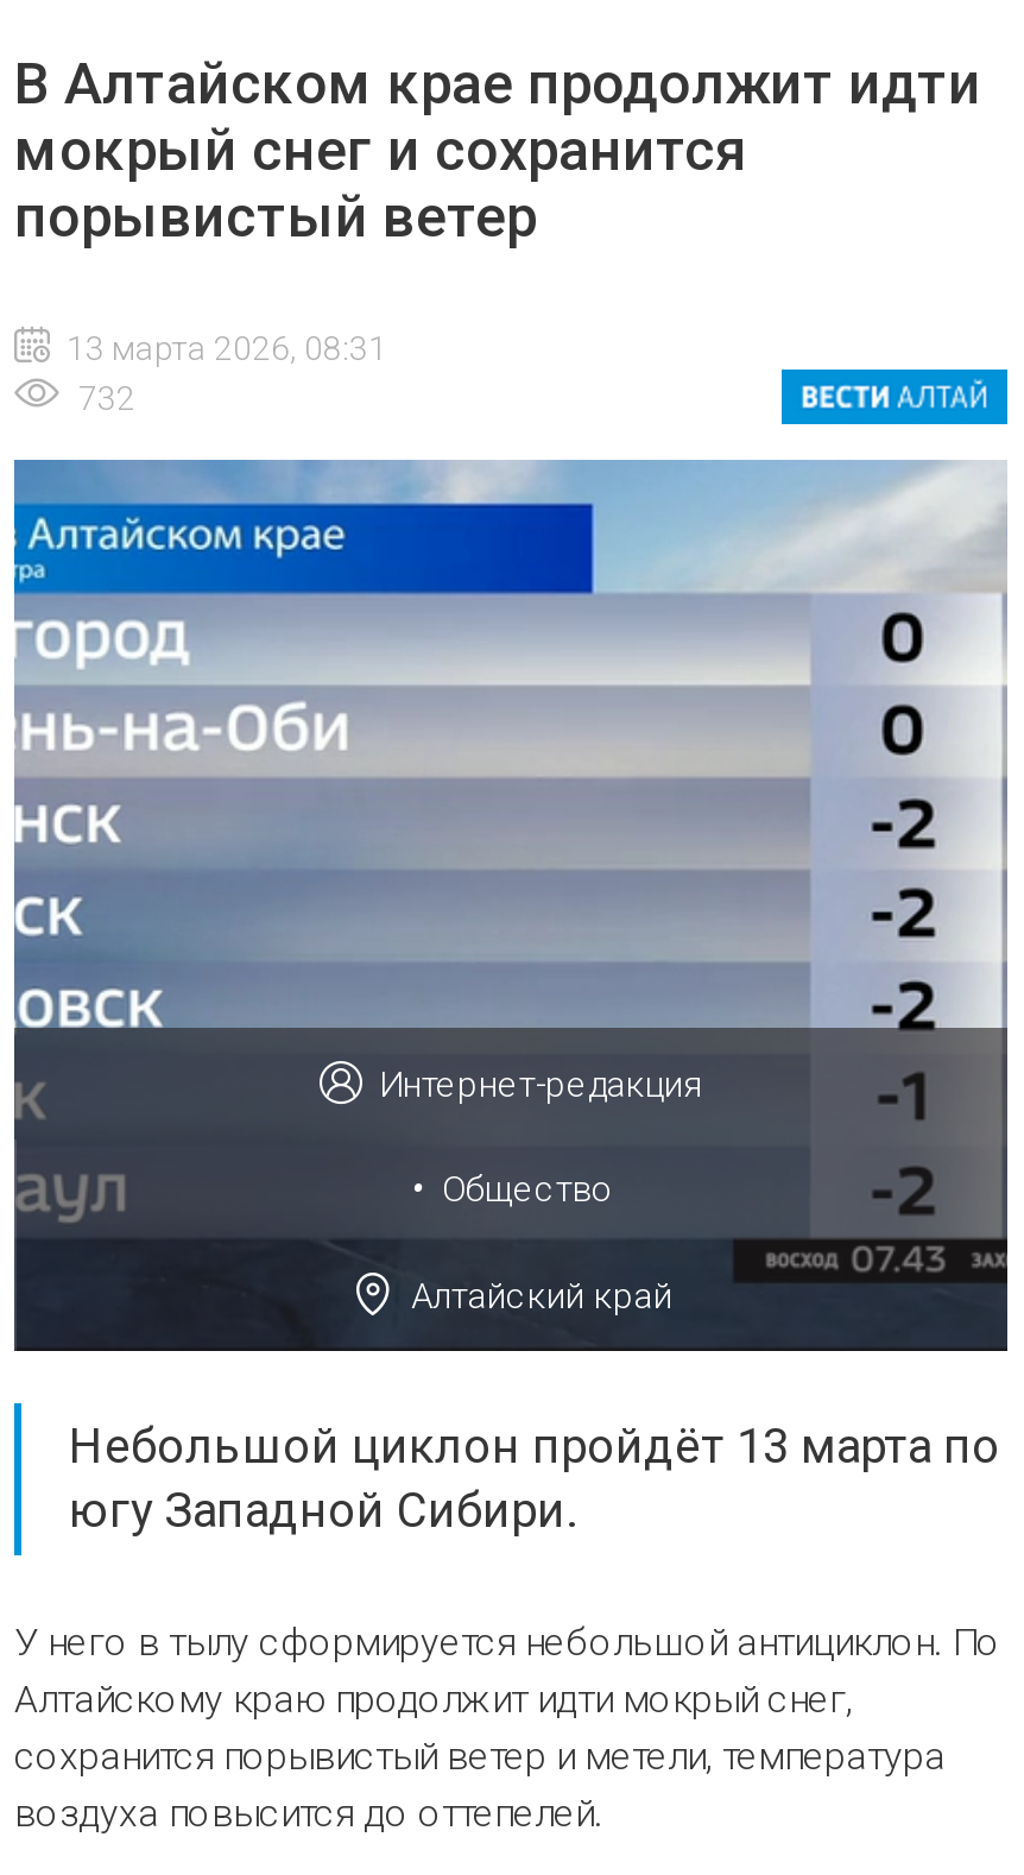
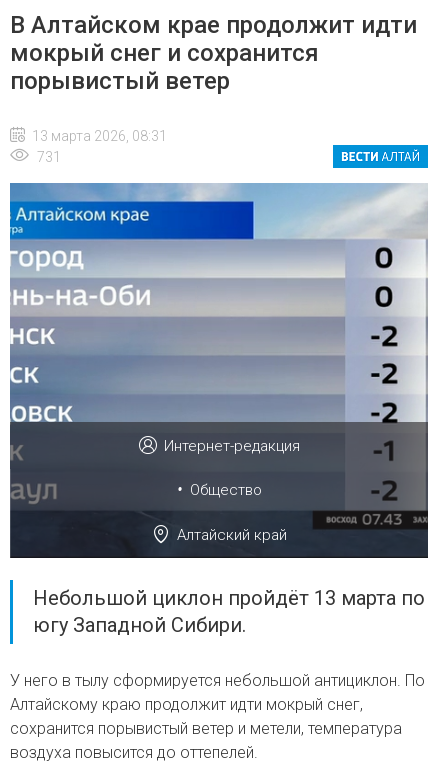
[71,379,135,417] 732 -> [34,149,61,165] 731

